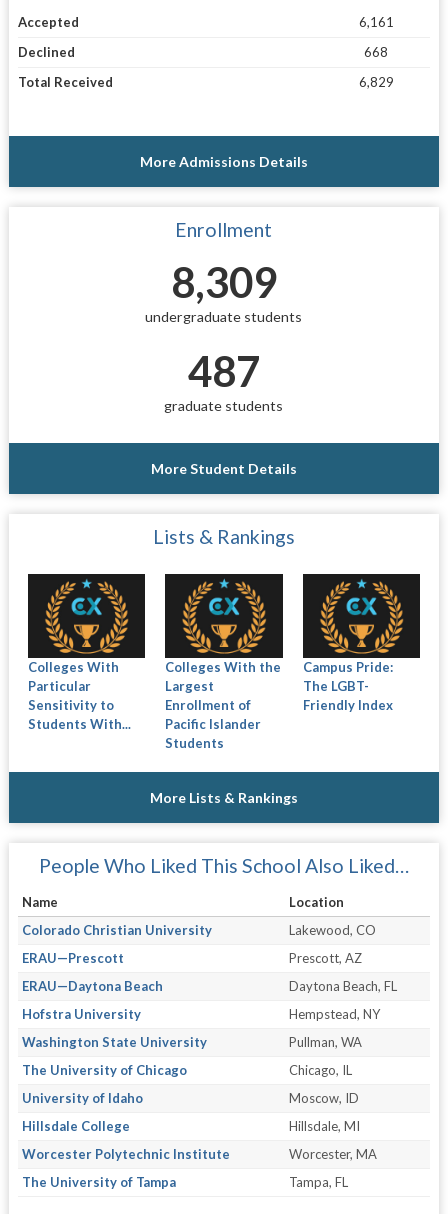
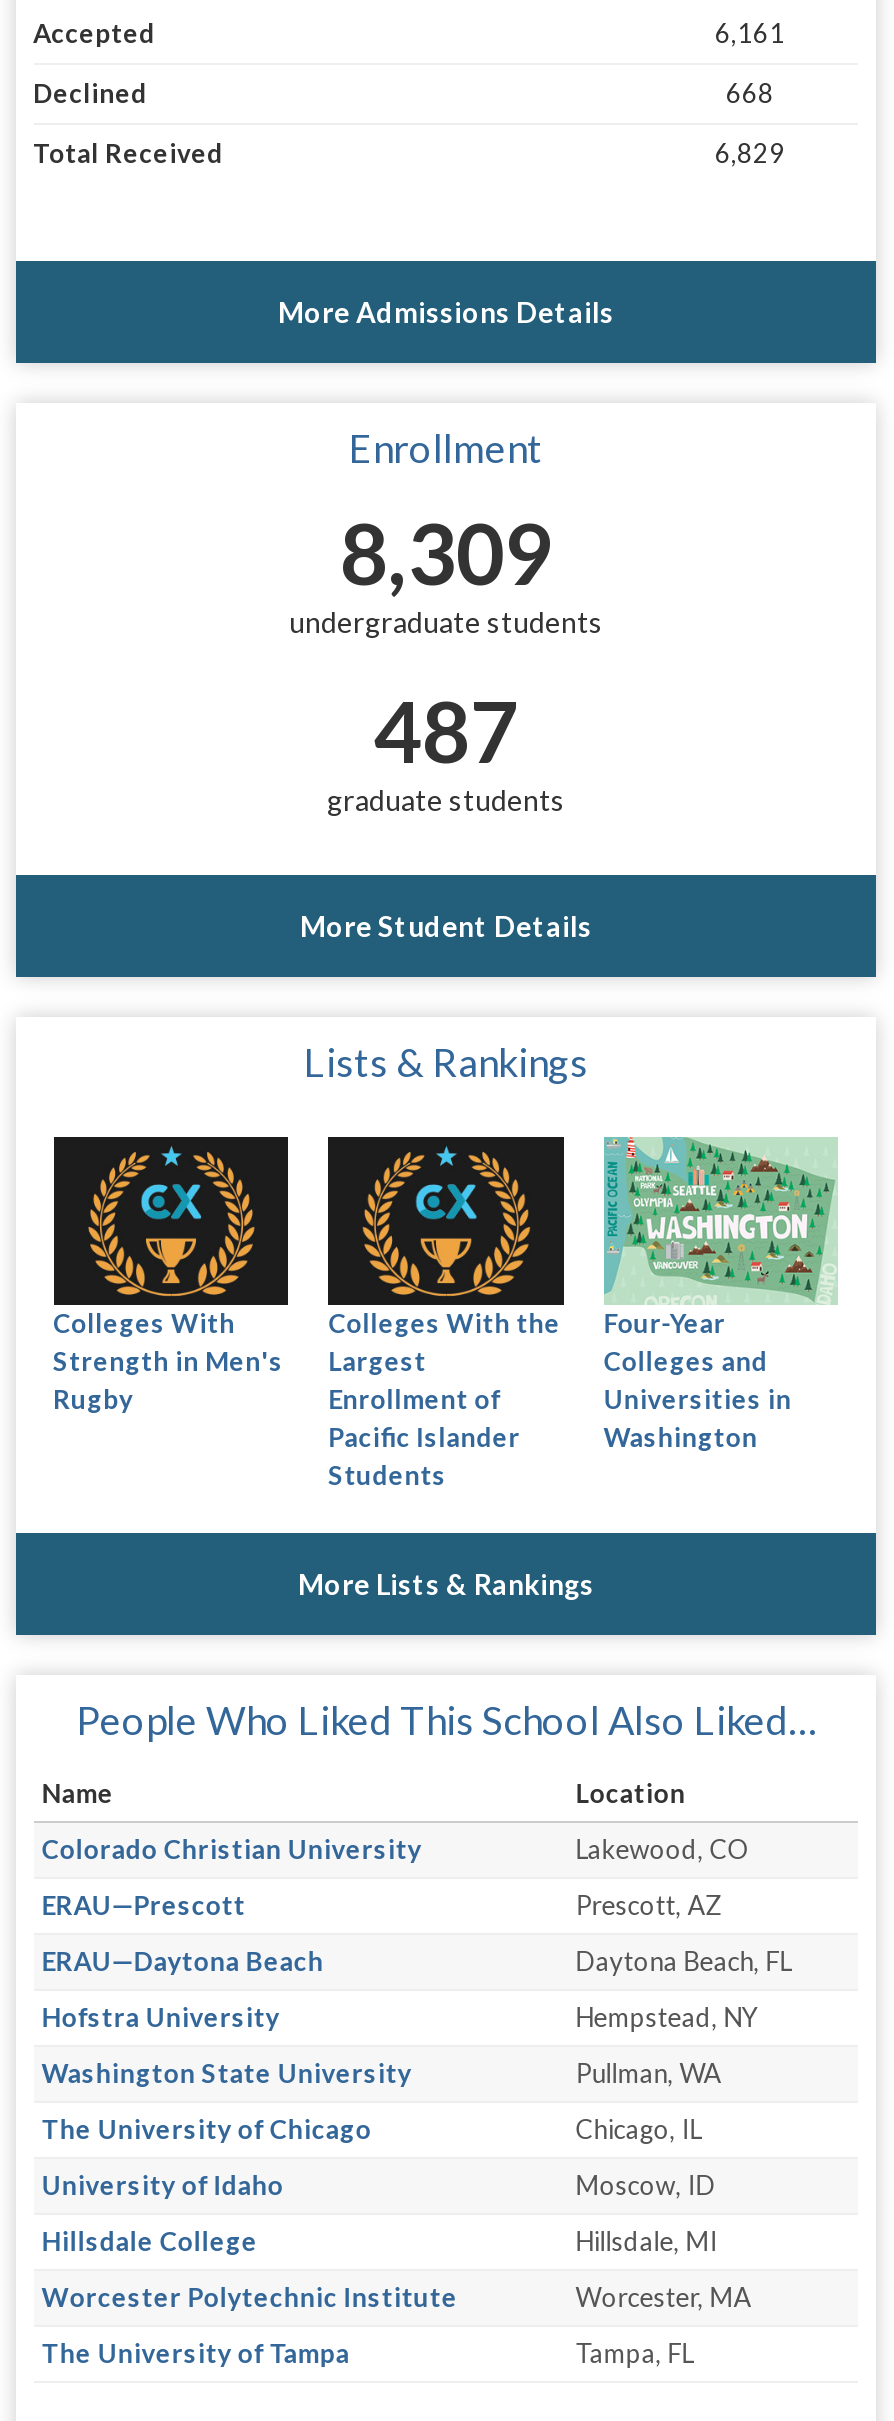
[302,573,421,713] [image] | Campus Pride: | The LGBT- | Friendly Index -> [602,1135,838,1454] [image] | Four-Year | Colleges and | Universities in | Washington
[27,678,130,732] Particular | Sensitivity to | Students With... -> [53,1346,283,1416] Strength in Men's | Rugby

